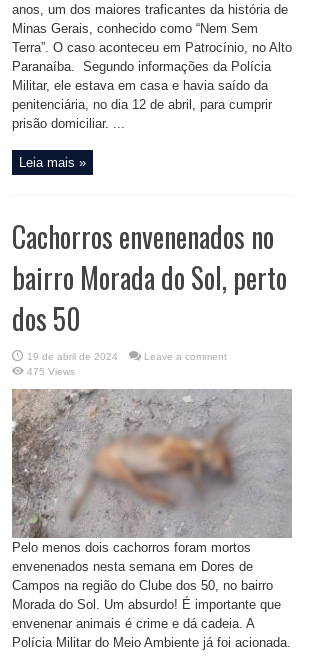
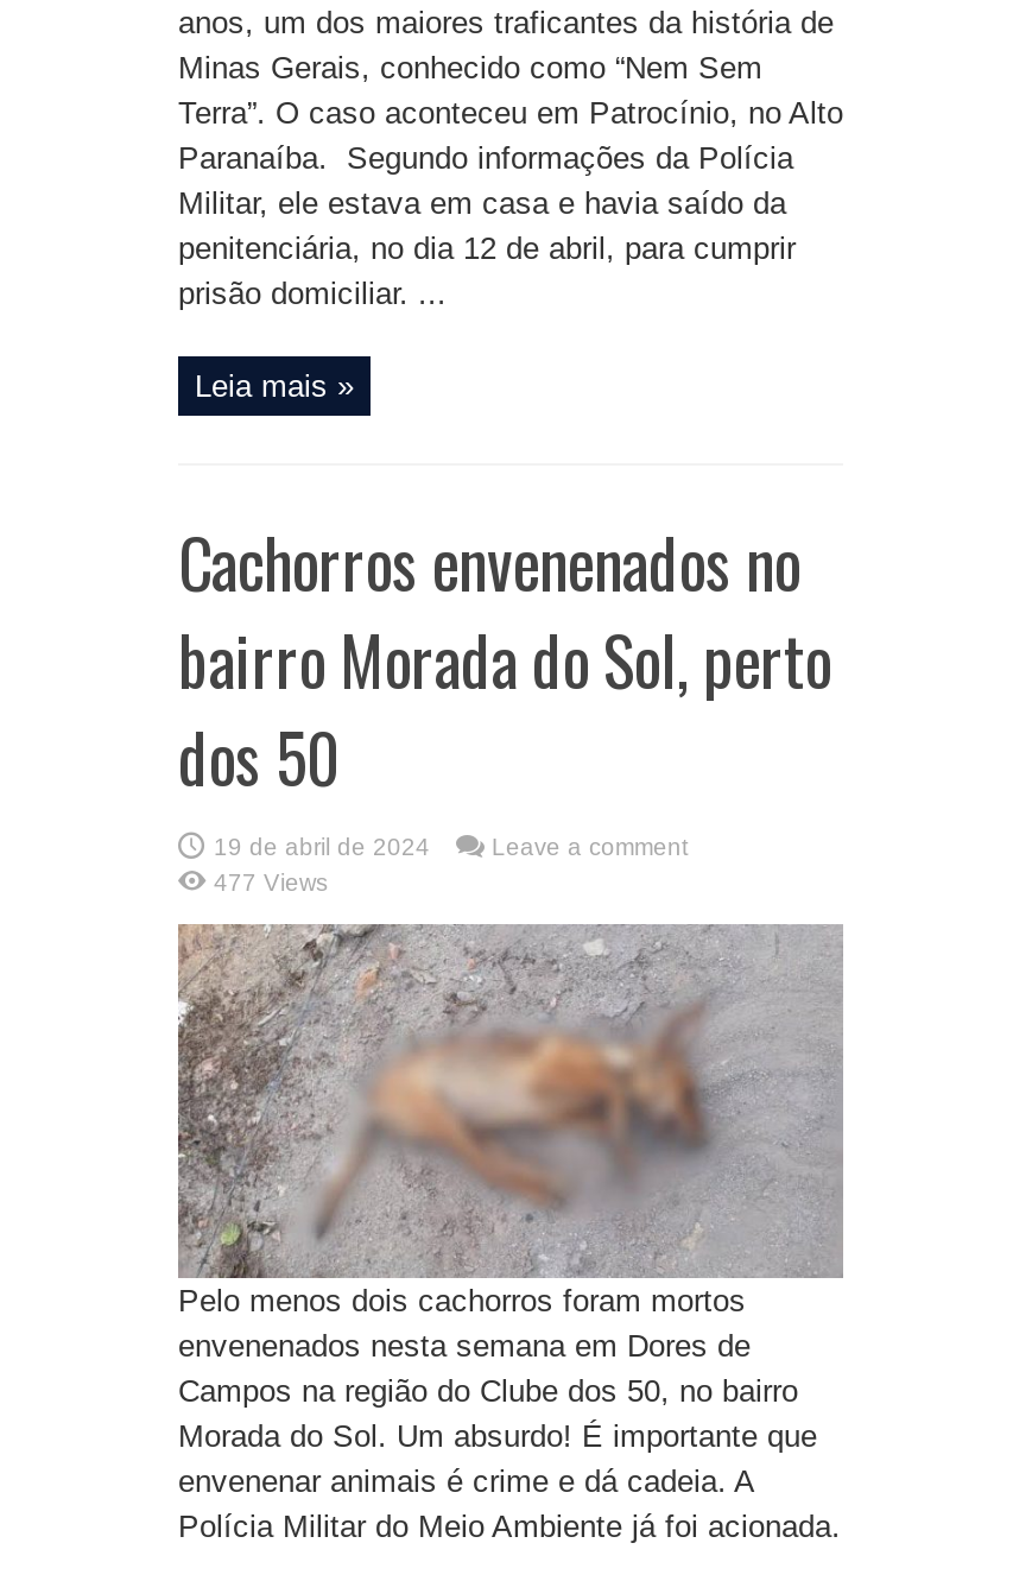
[27,366,75,377] 475 Views -> [214,869,328,896] 477 Views

